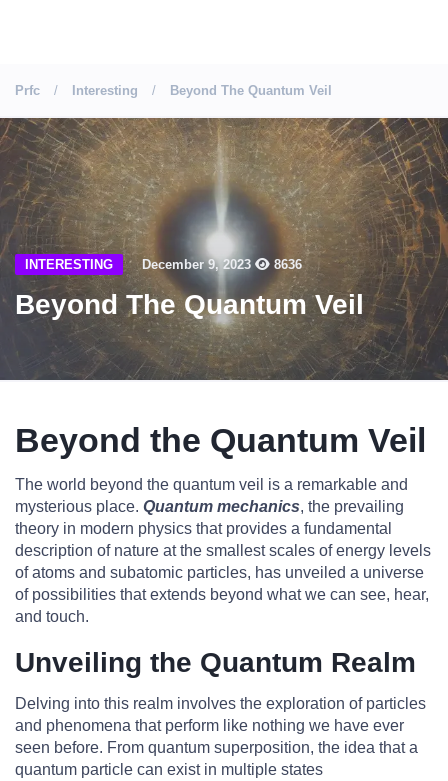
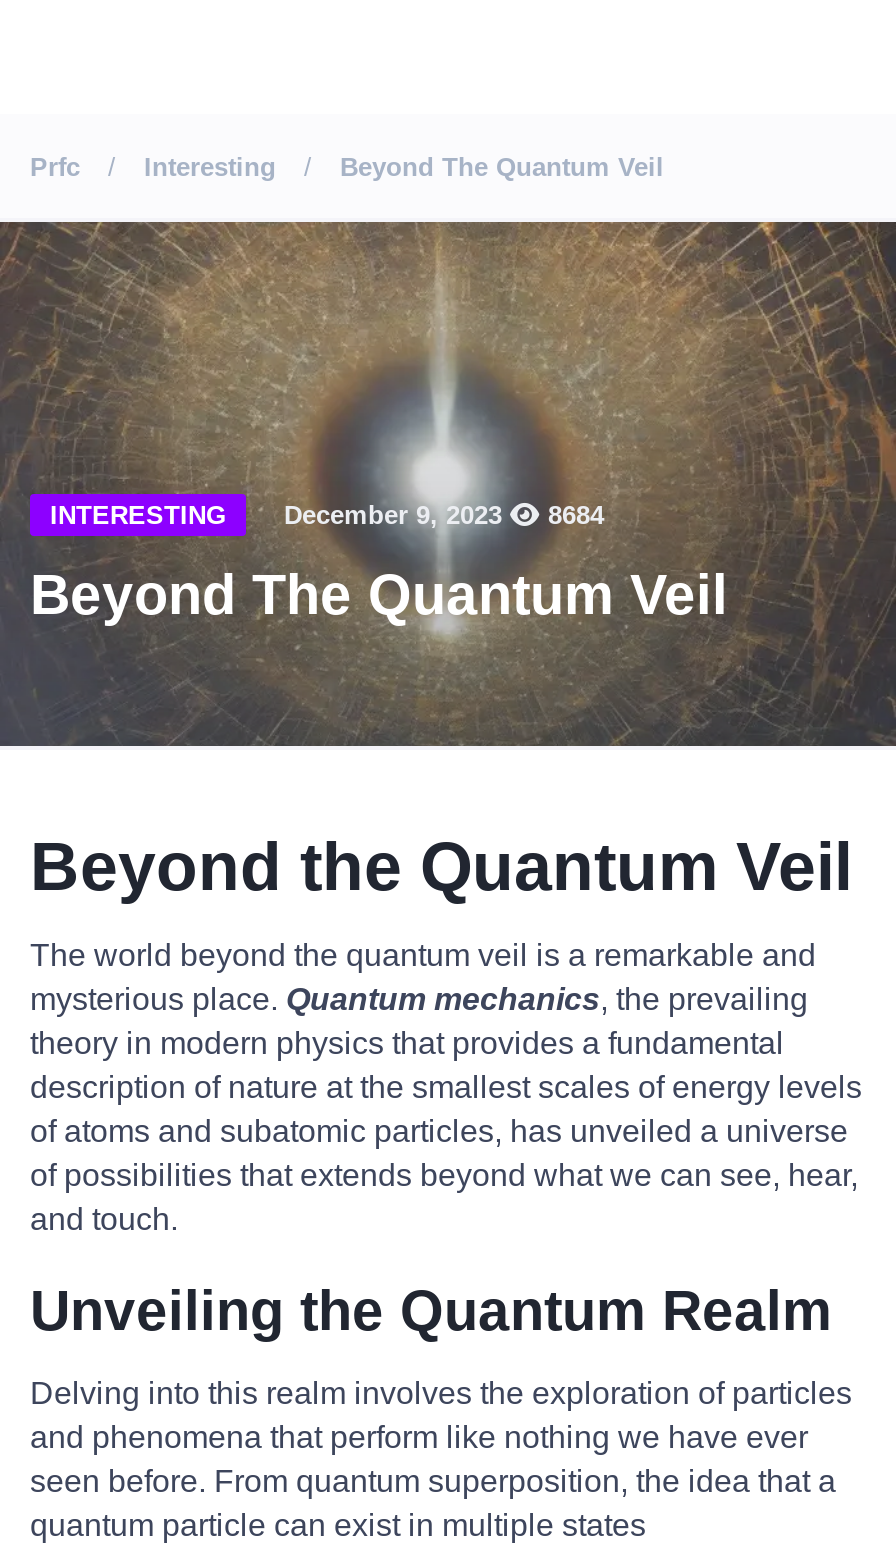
[25,257,302,272] INTERESTING December 9, 2023 8636 -> [50,500,604,530] INTERESTING December 9, 2023 8684

